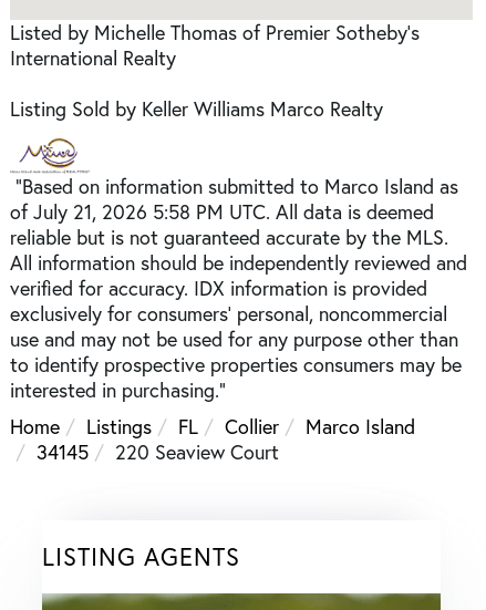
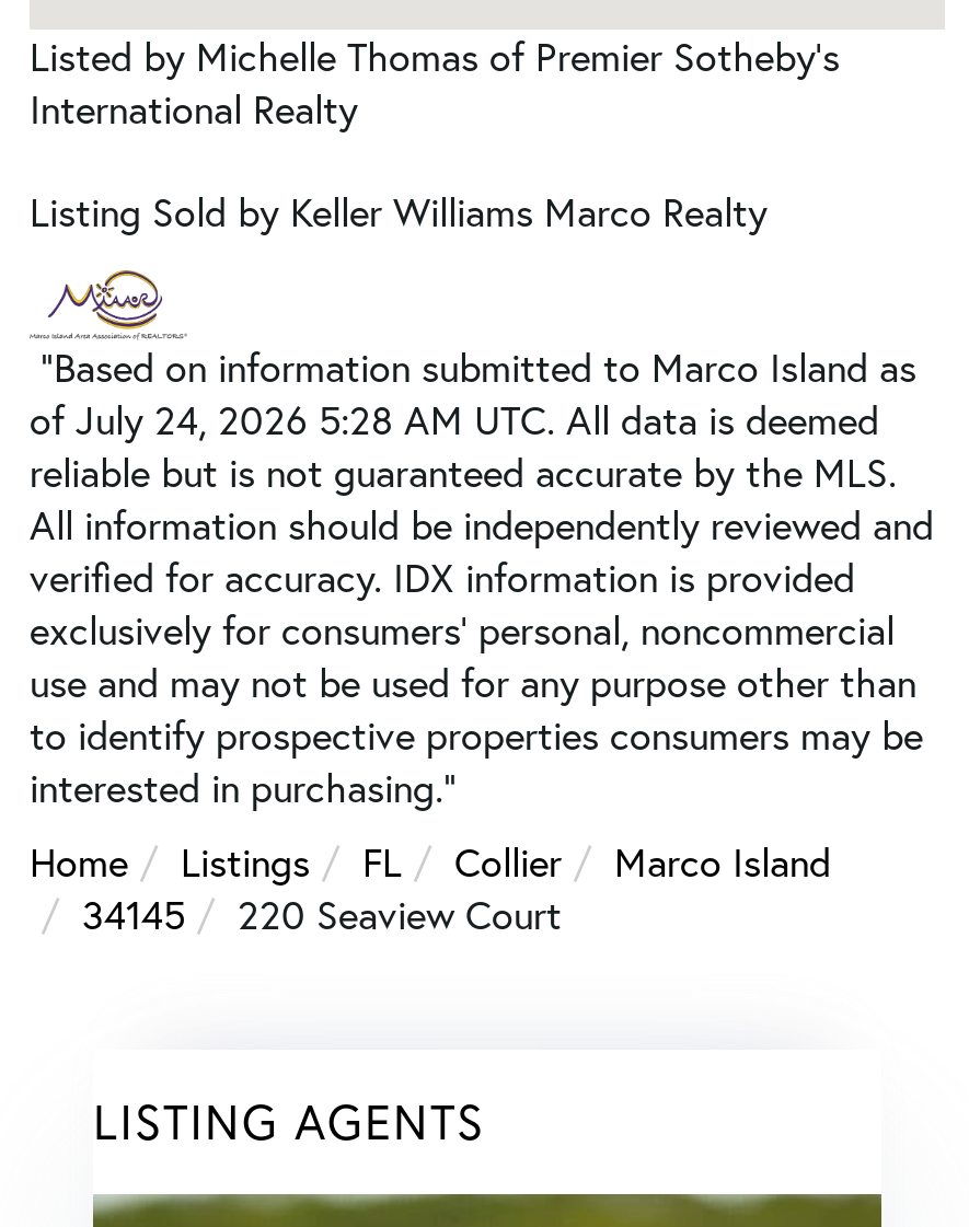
[10,199,434,224] of July 21, 2026 5:58 PM UTC. All data is deemed -> [30,392,879,445] of July 24, 2026 5:28 AM UTC. All data is deemed

